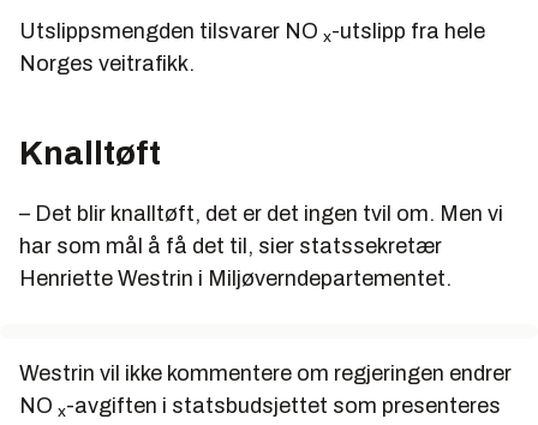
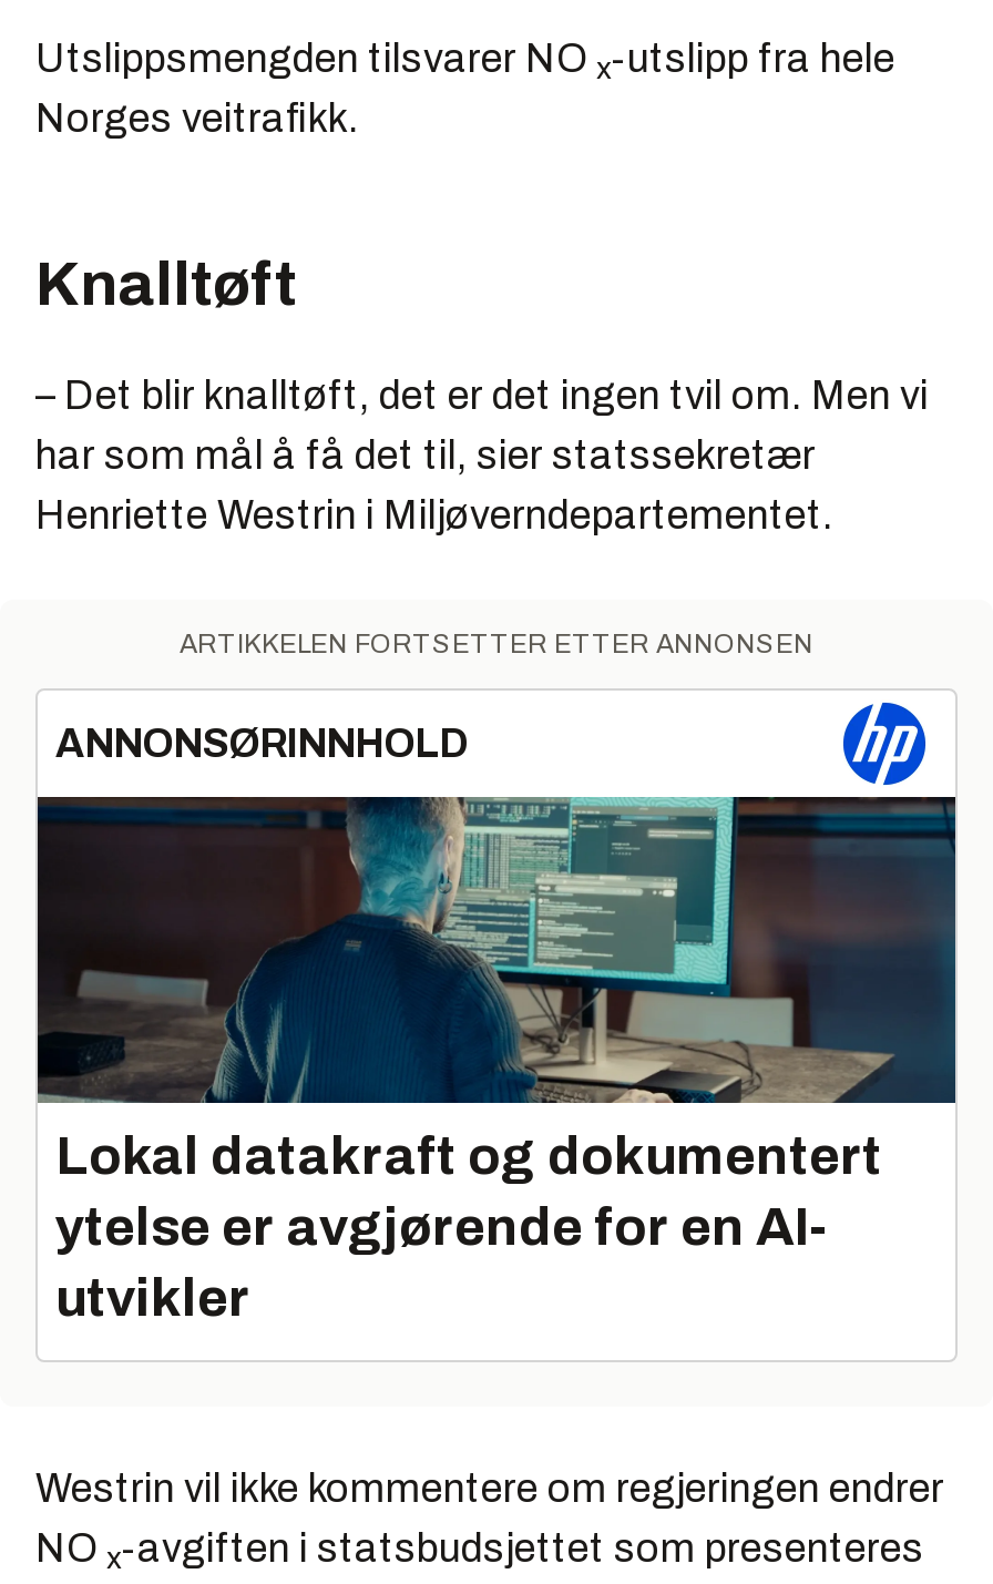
none -> [35,629,958,1105] [image] | ARTIKKELEN FORTSETTER ETTER ANNONSEN | ANNONSØRINNHOLD
none -> [55,1127,882,1327] Lokal datakraft og dokumentert | ytelse er avgjørende for en AI- | utvikler

